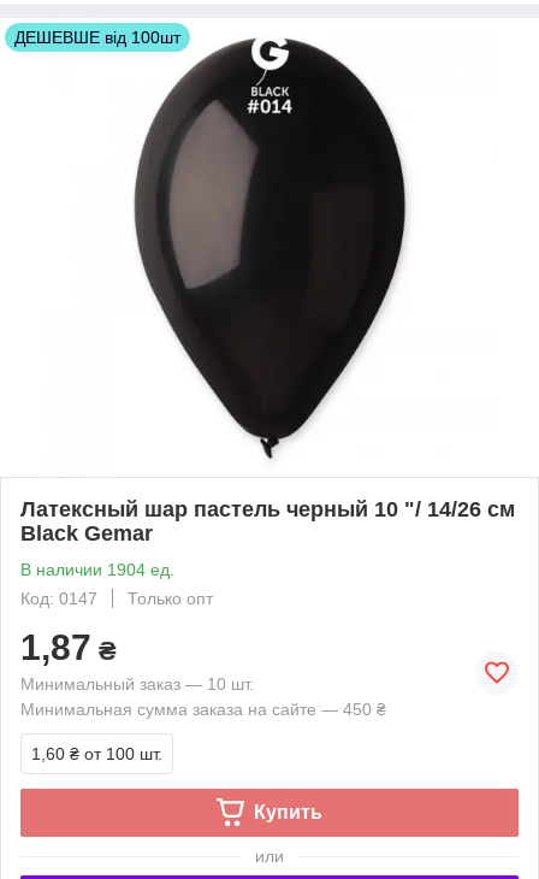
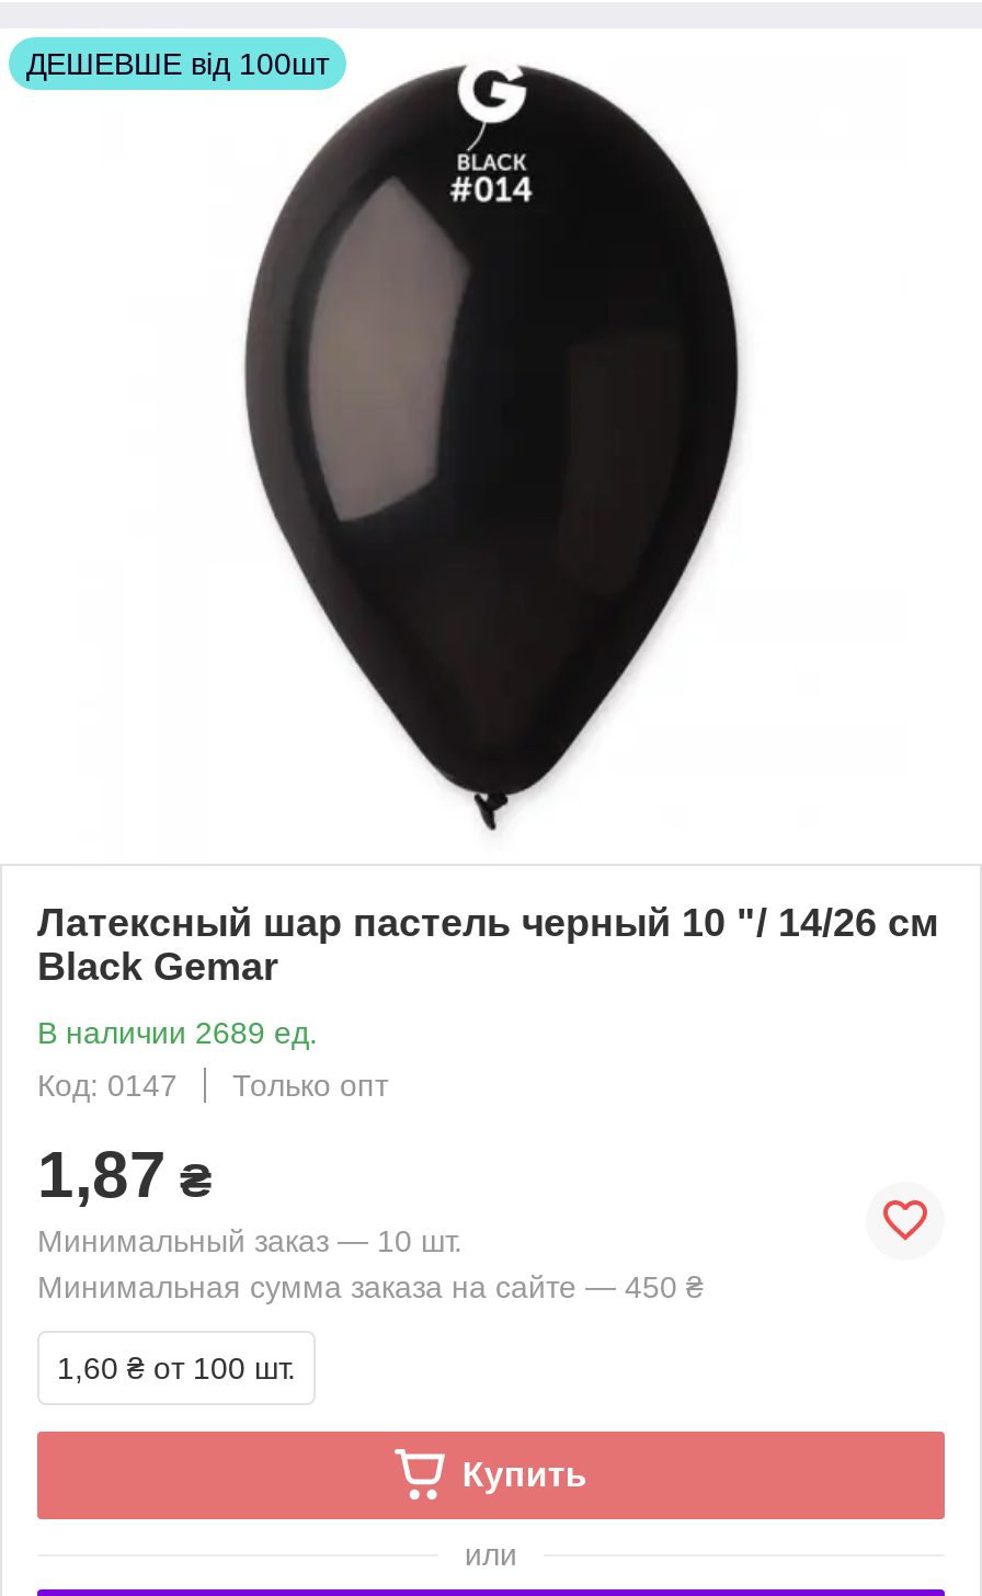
[20,560,174,579] В наличии 1904 ед. -> [37,1015,318,1050] В наличии 2689 ед.

